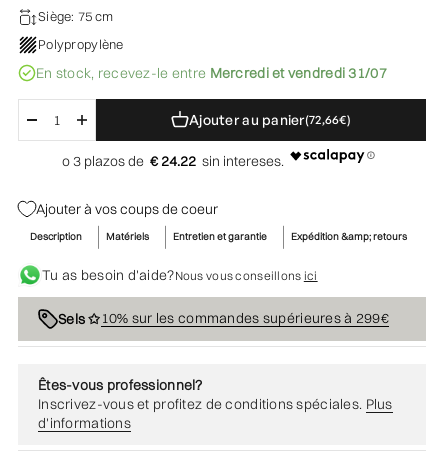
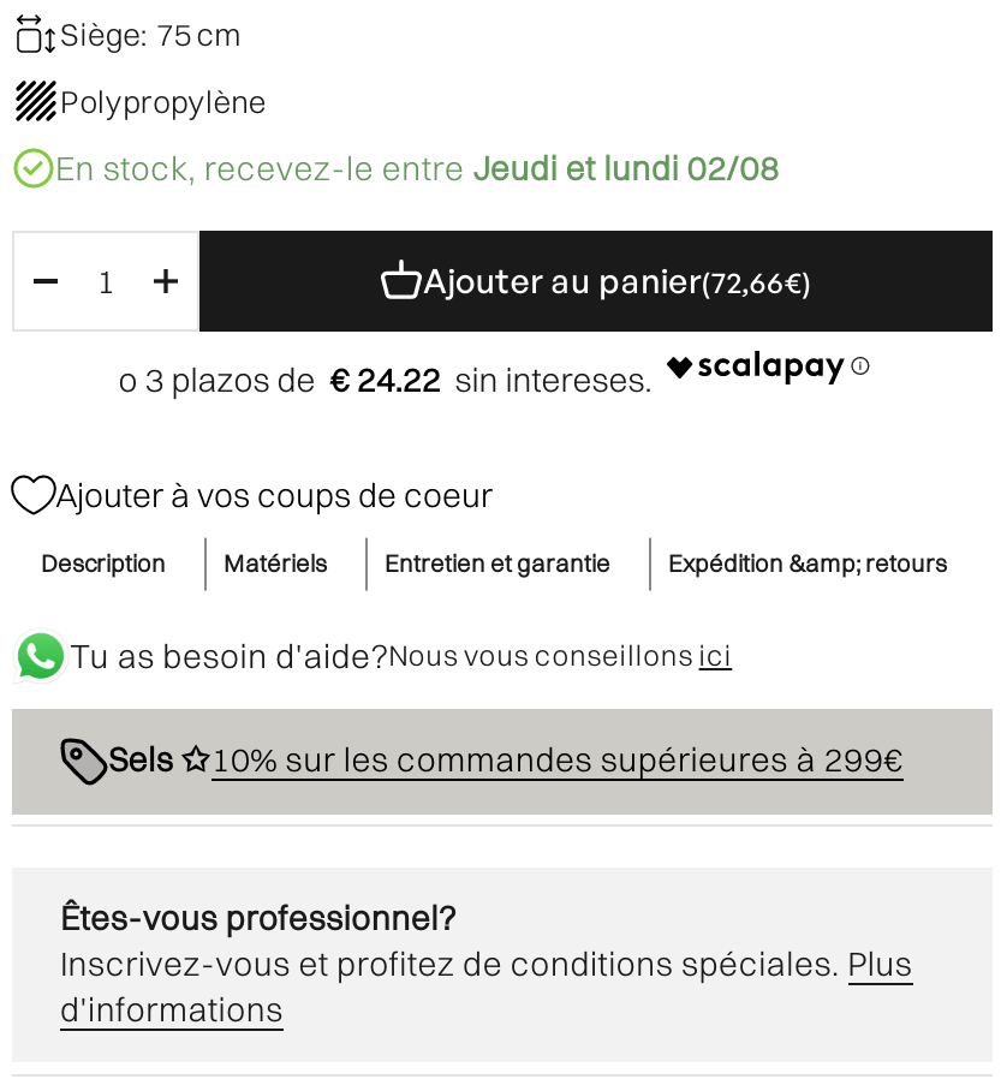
[36,64,387,82] En stock, recevez-le entre Mercredi et vendredi 31/07 -> [55,147,779,190] En stock, recevez-le entre Jeudi et lundi 02/08

